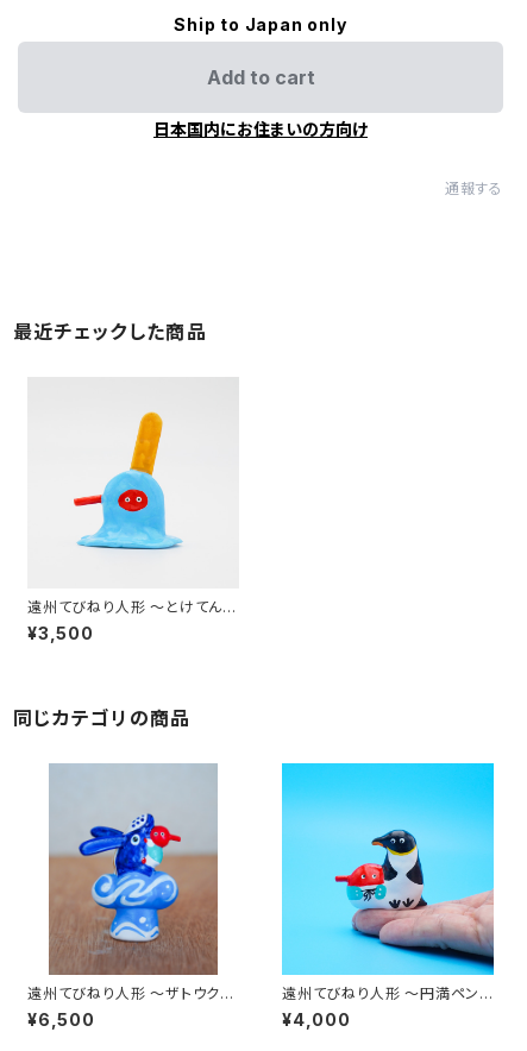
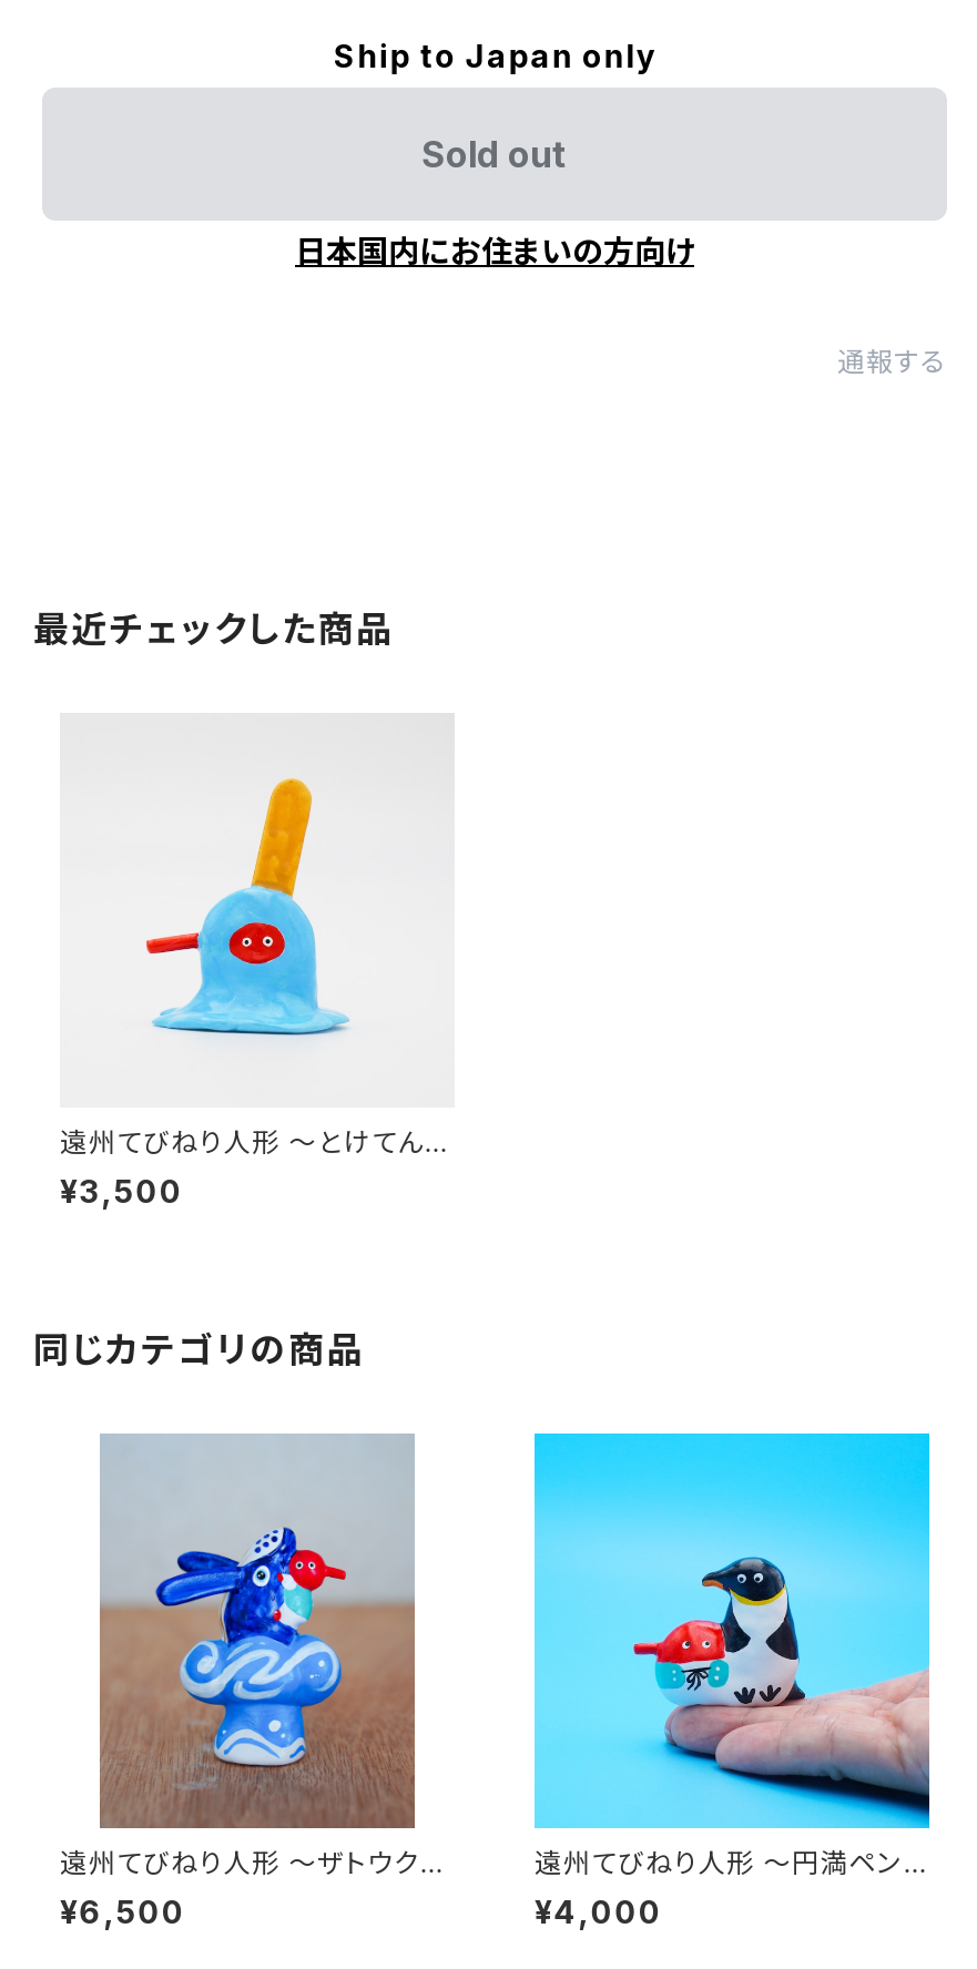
[206,65,315,89] Add to cart -> [421,132,568,176] Sold out

